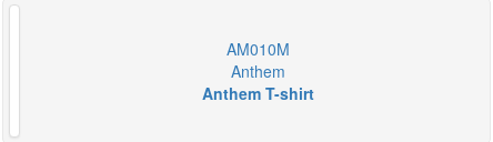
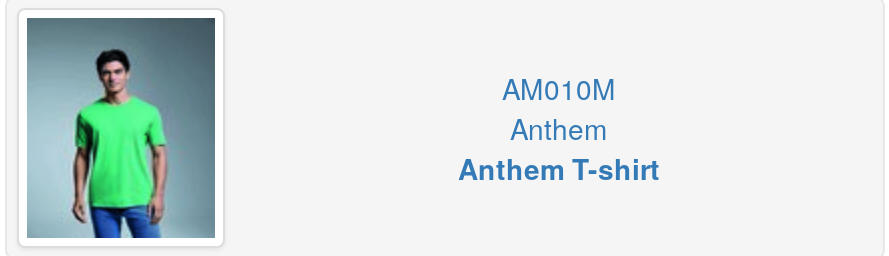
none -> [25,16,217,240] [image]

